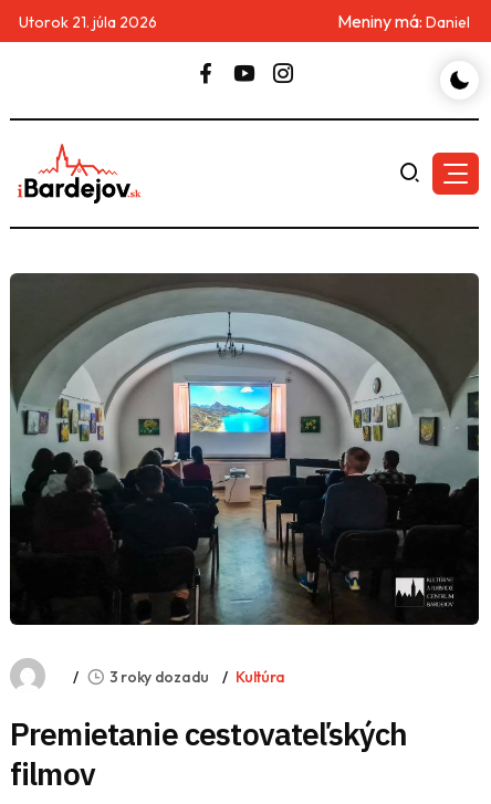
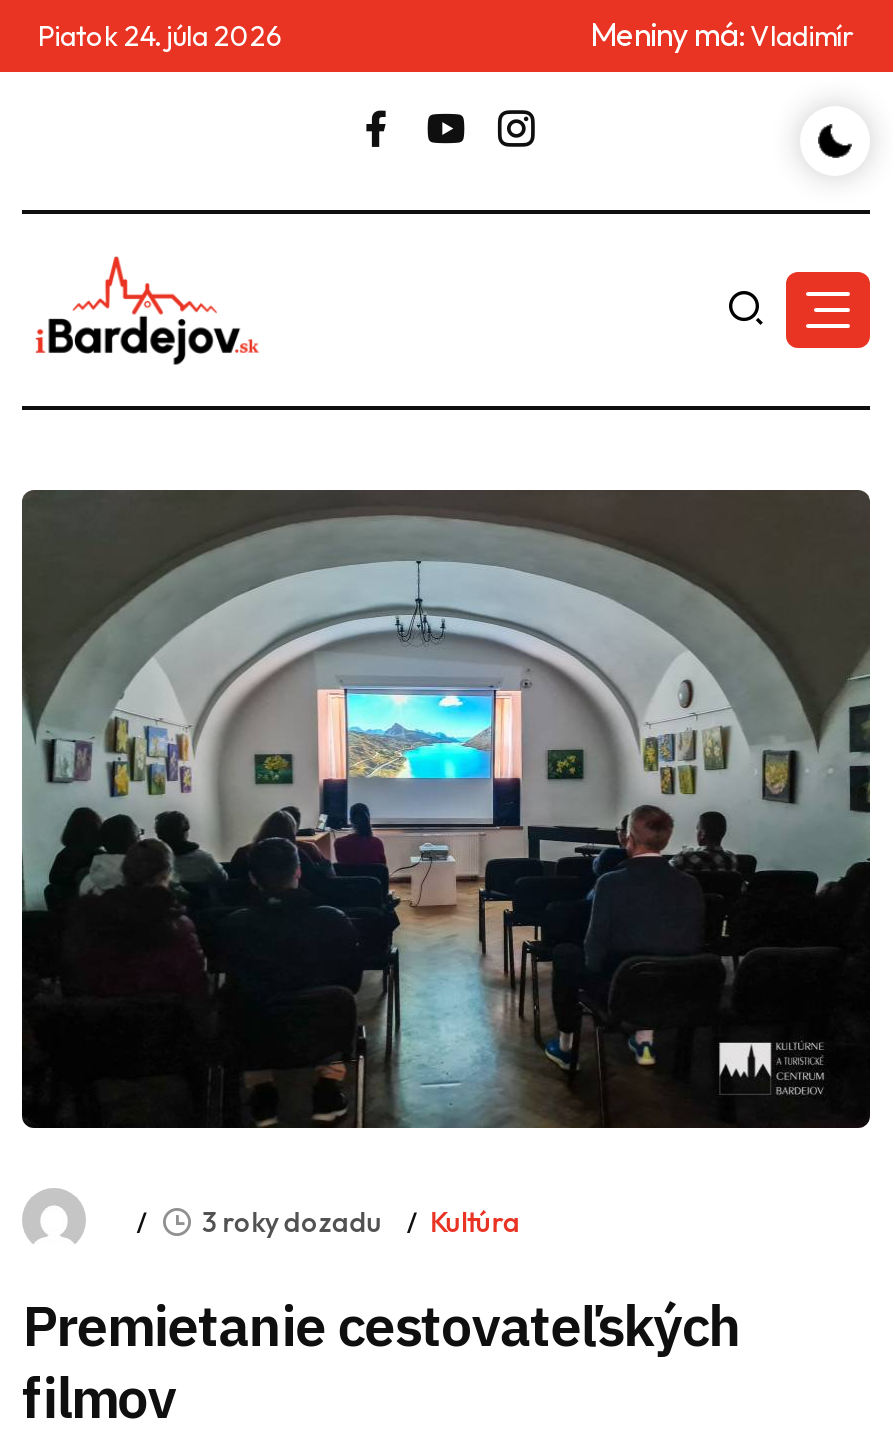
[19,12,157,32] Utorok 21. júla 2026 -> [38,18,282,54] Piatok 24. júla 2026
[337,10,470,32] Meniny má: Daniel -> [590,14,854,54] Meniny má: Vladimír

